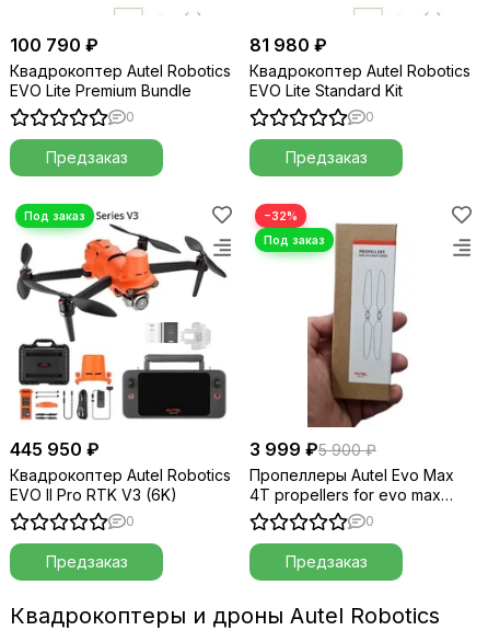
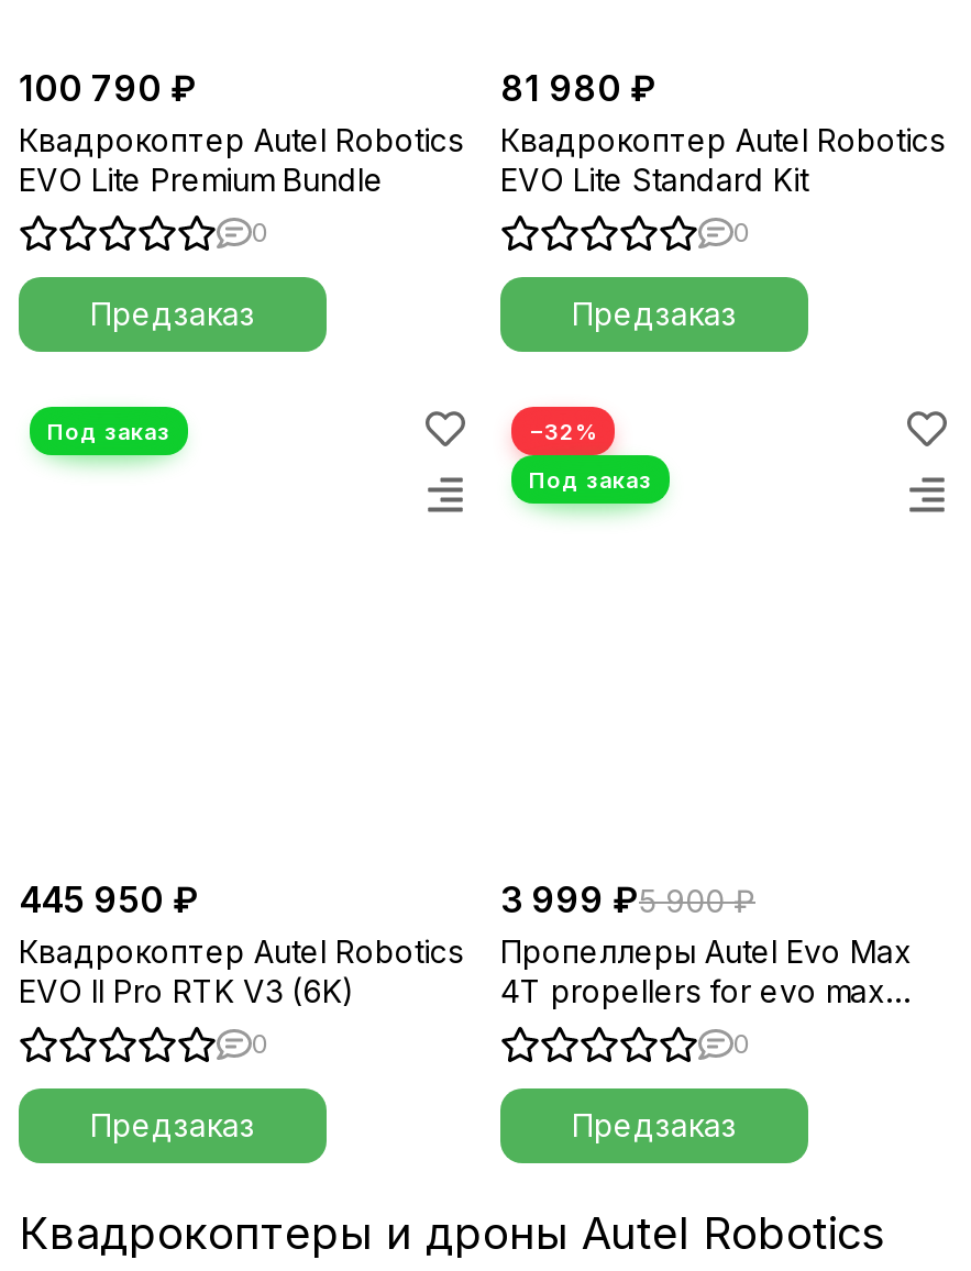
[15,210,228,421] [image] -> none
[306,222,409,428] [image] -> none

